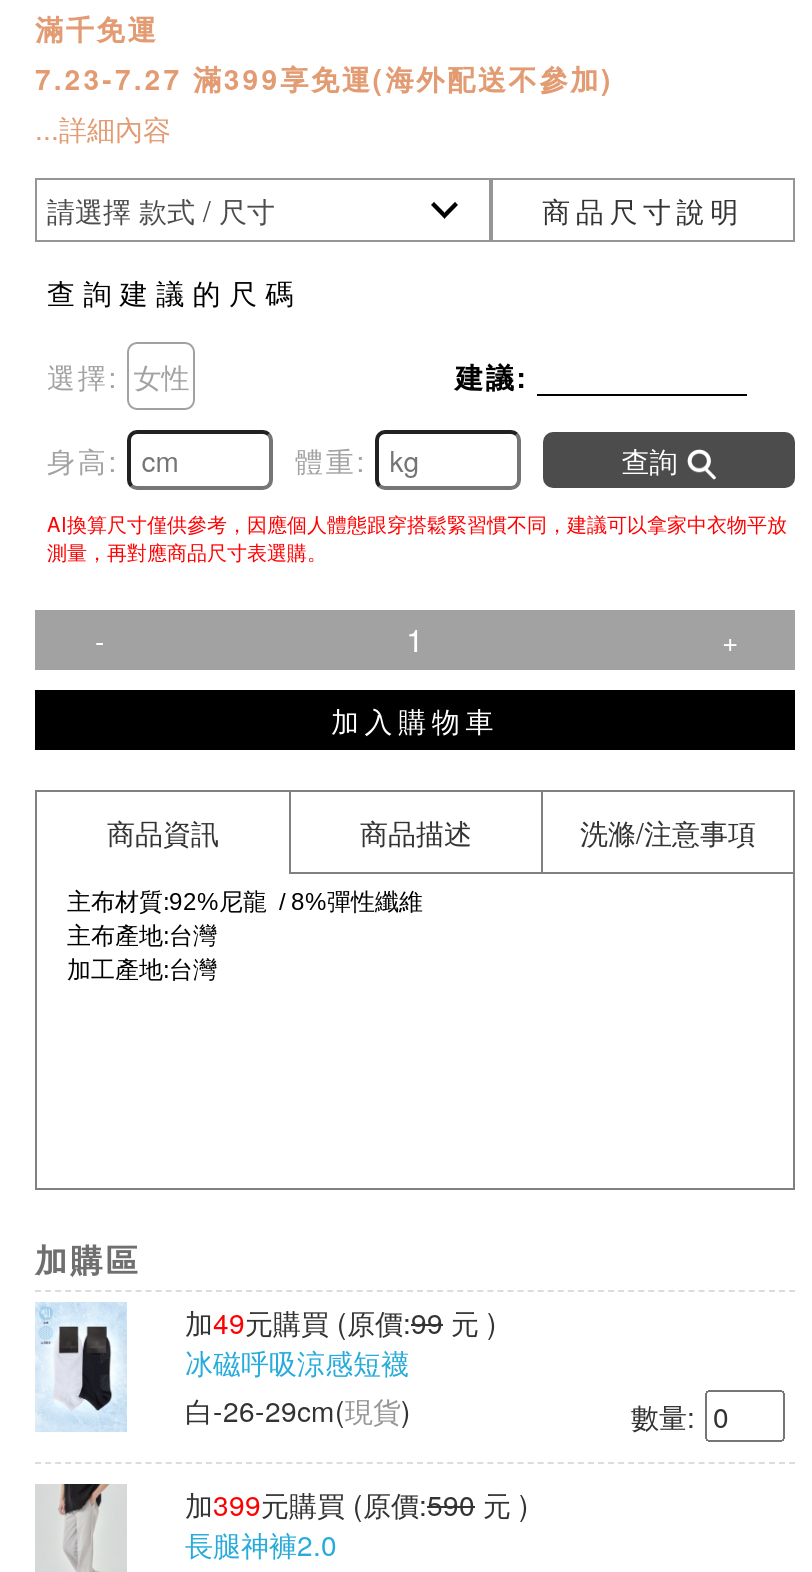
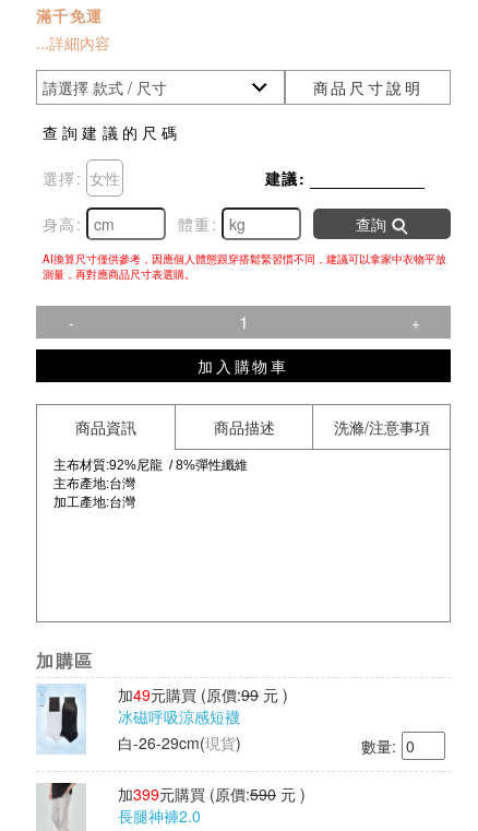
[35,58,614,98] 7.23-7.27 滿399享免運(海外配送不參加) -> none

